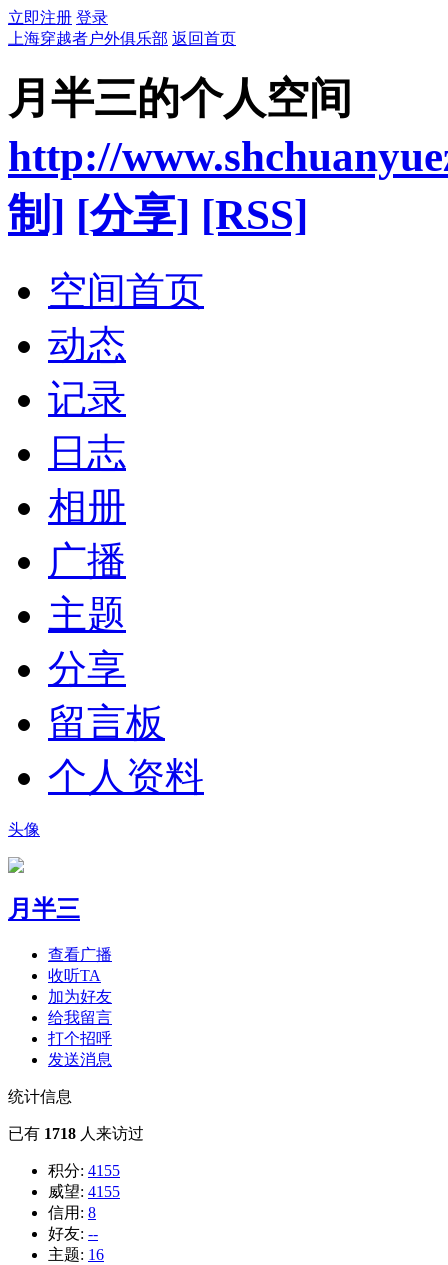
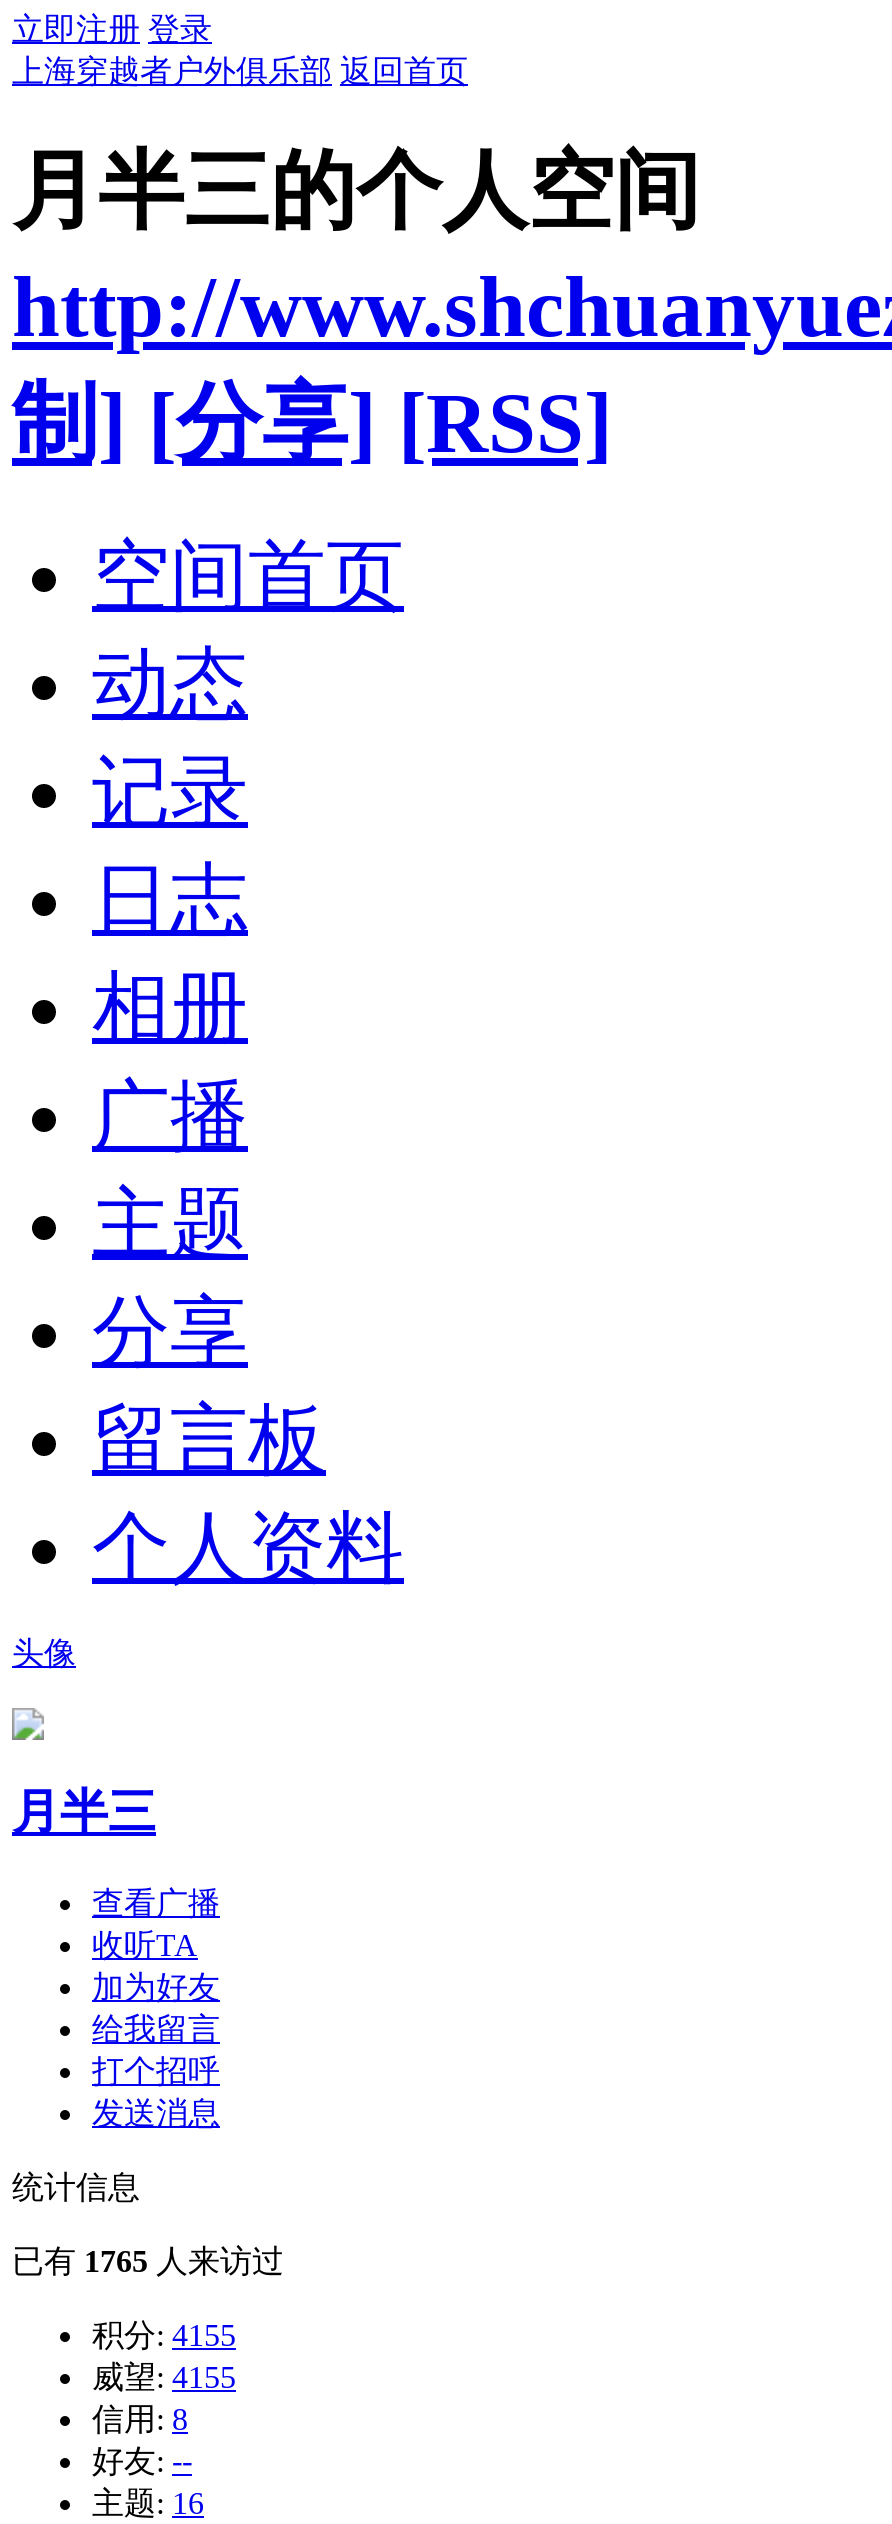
[8,1125,144,1142] 已有1718人来访过 -> [12,2243,284,2277] 已有1765人来访过

